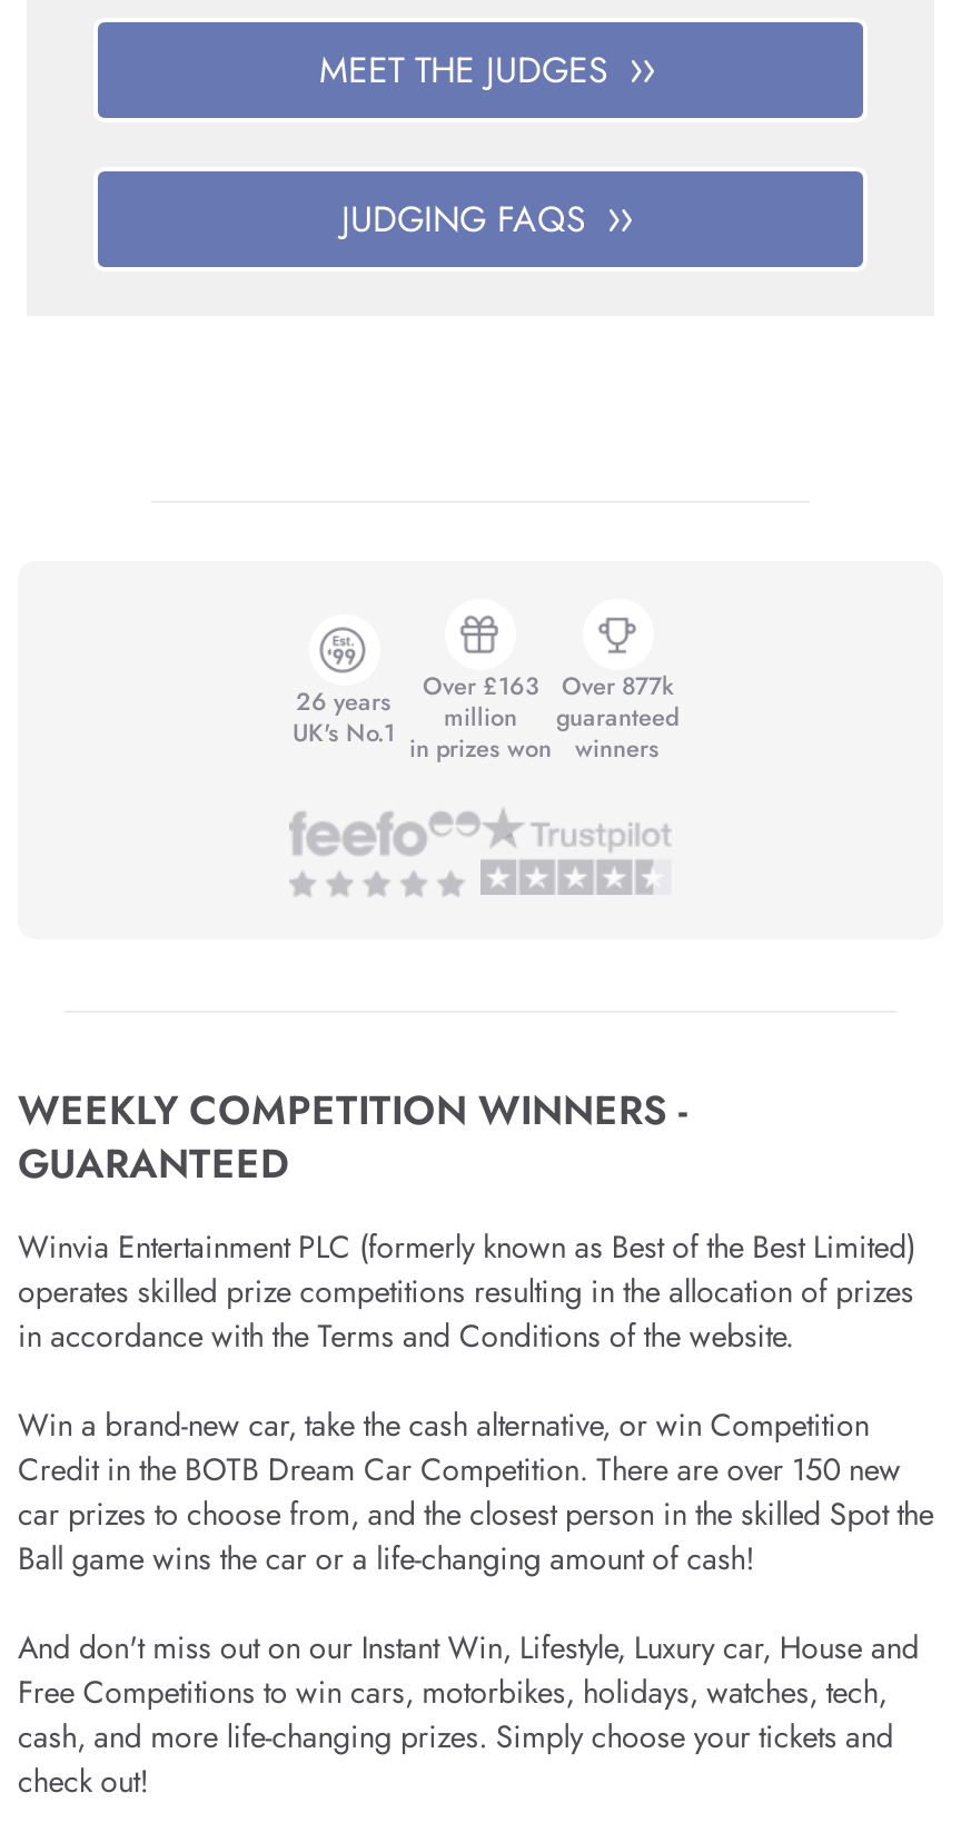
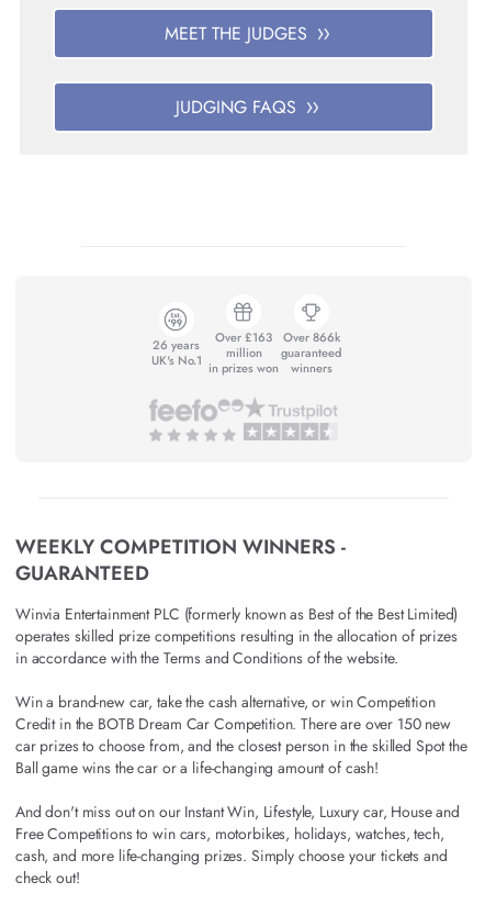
[293,668,678,766] UK's No.1 26 years in prizes won Over £163 million guaranteed Over 877k winners -> [151,328,341,377] UK's No.1 26 years in prizes won Over £163 million guaranteed Over 866k winners

